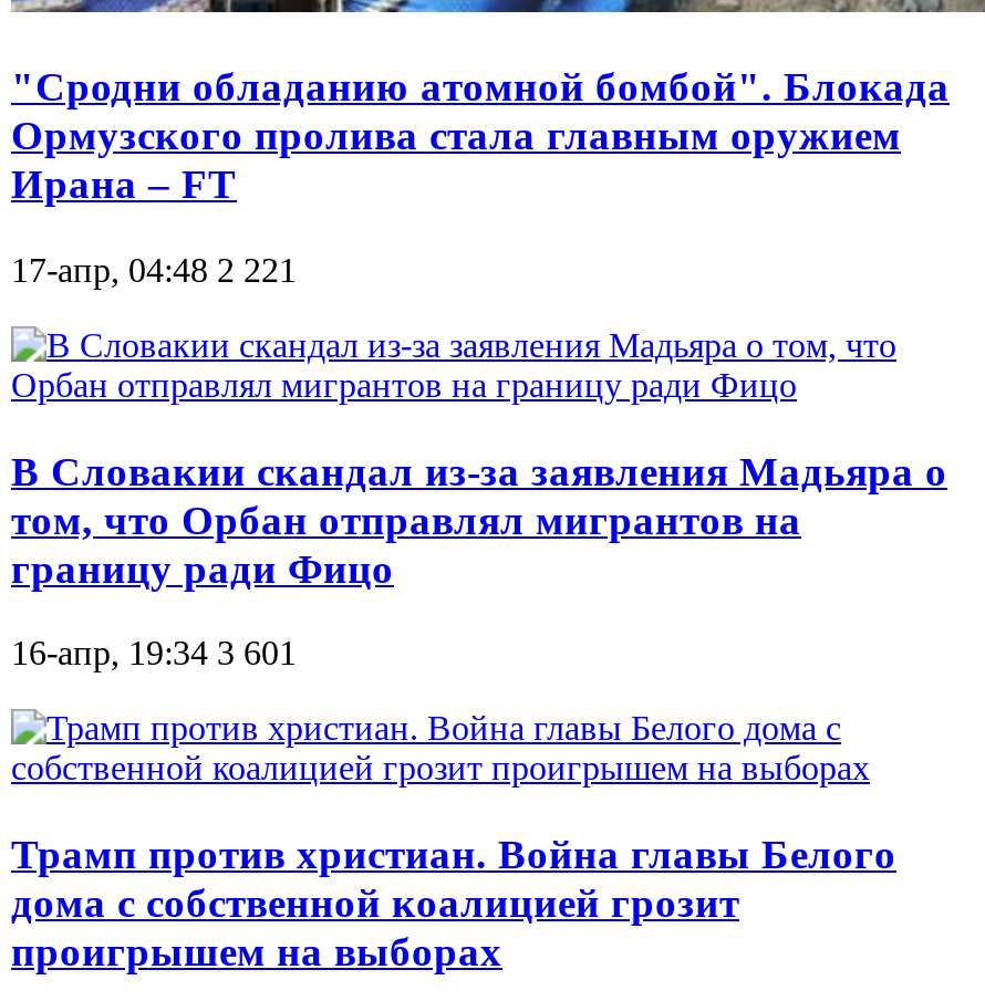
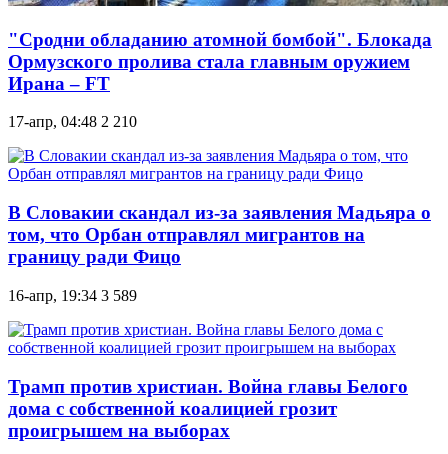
[11,251,297,288] 17-апр, 04:48 2 221 -> [8,113,137,130] 17-апр, 04:48 2 210
[11,635,297,672] 16-апр, 19:34 3 601 -> [8,287,137,304] 16-апр, 19:34 3 589

